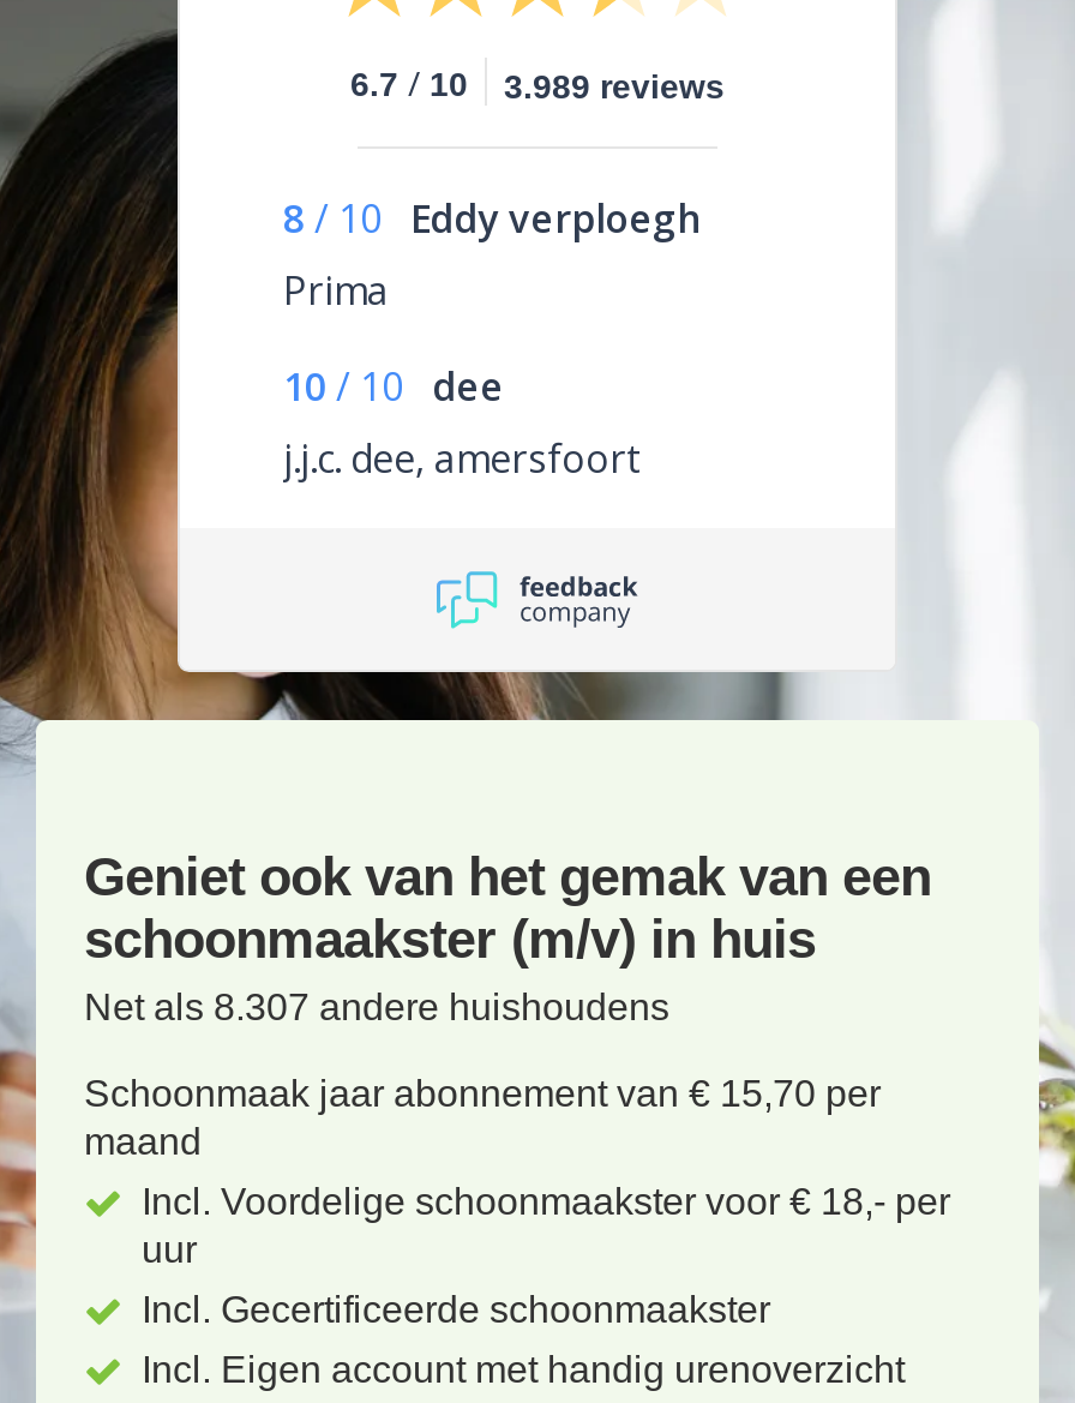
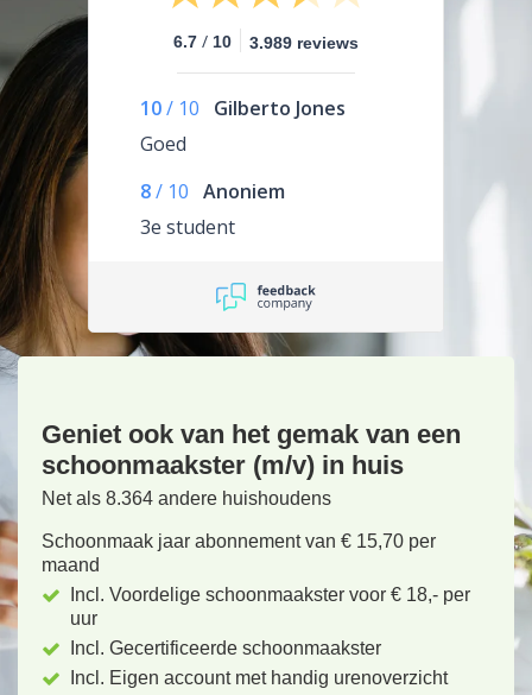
[283,193,701,318] 8 / 10 Eddy verploegh | Prima -> [140,96,346,157] 10 / 10 Gilberto Jones | Goed
[283,361,641,486] 10 / 10 dee | j.j.c. dee, amersfoort -> [140,179,285,240] 8 / 10 Anoniem | 3e student
[84,987,669,1028] Net als 8.307 andere huishoudens -> [42,489,331,509] Net als 8.364 andere huishoudens

